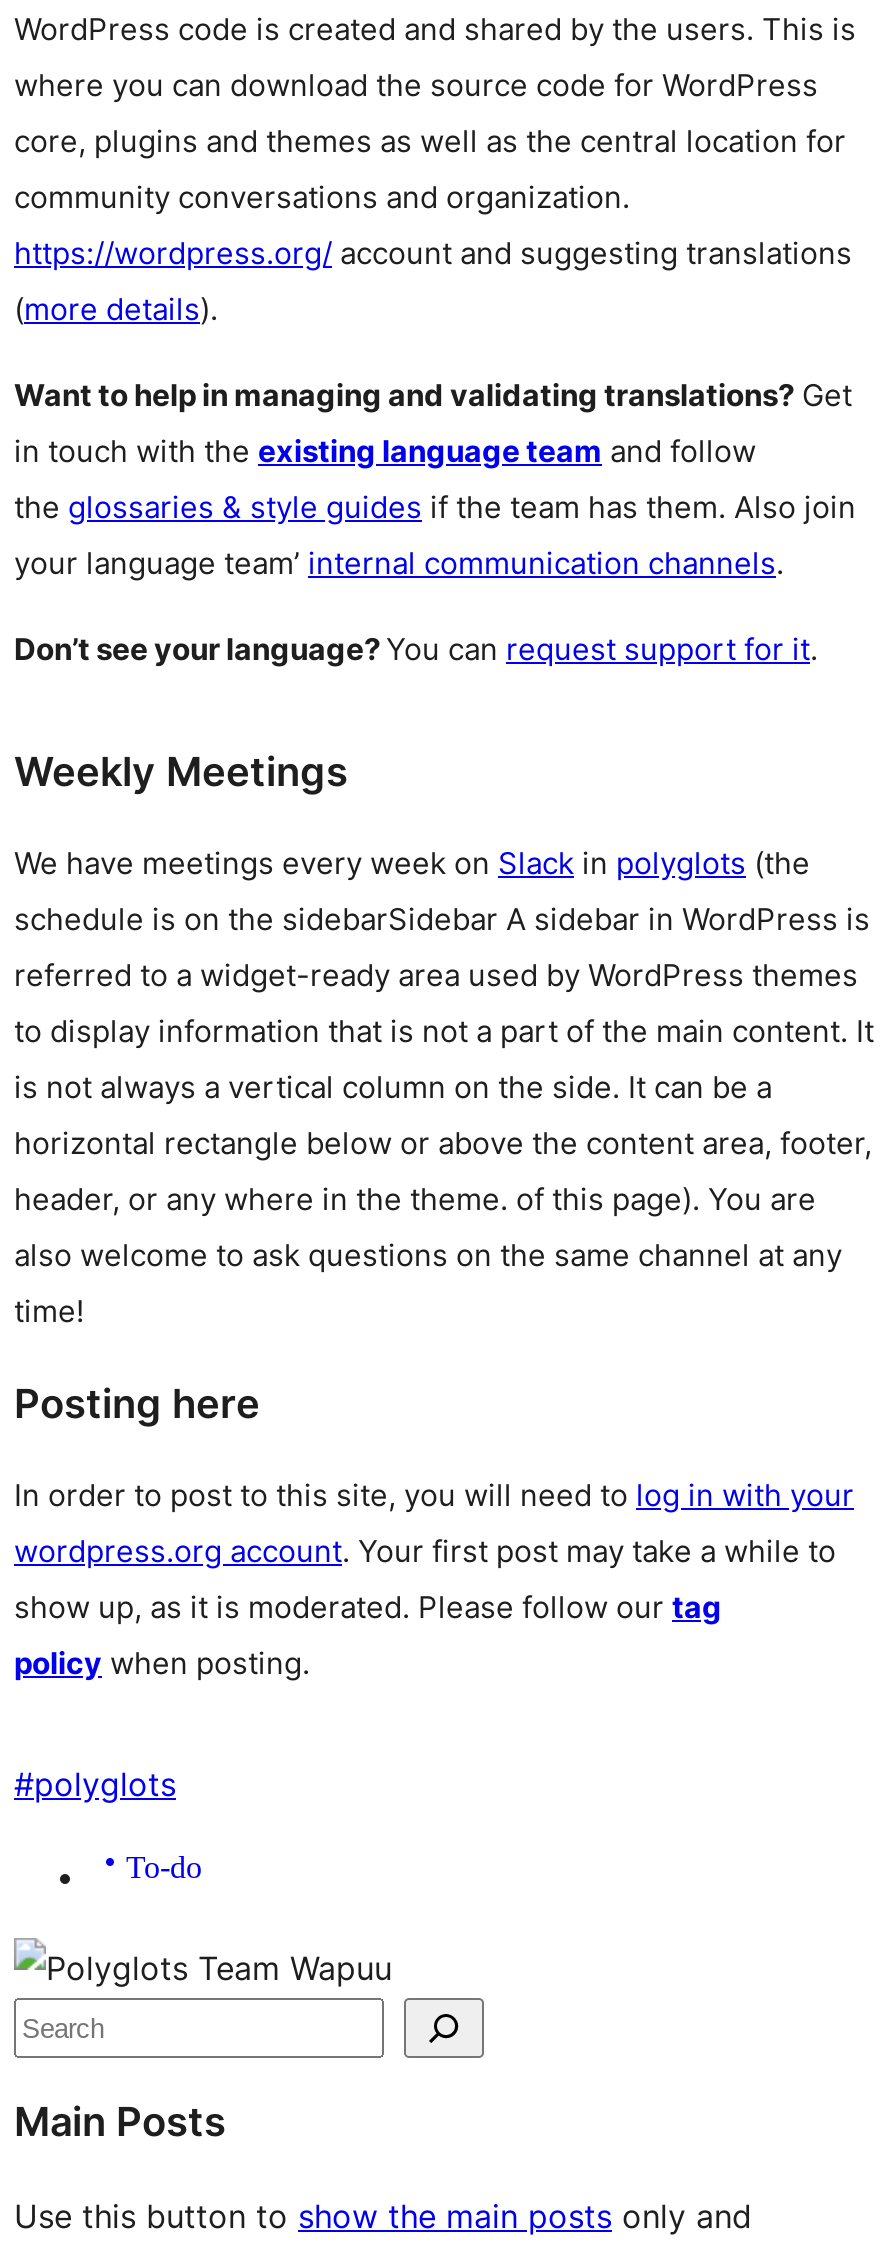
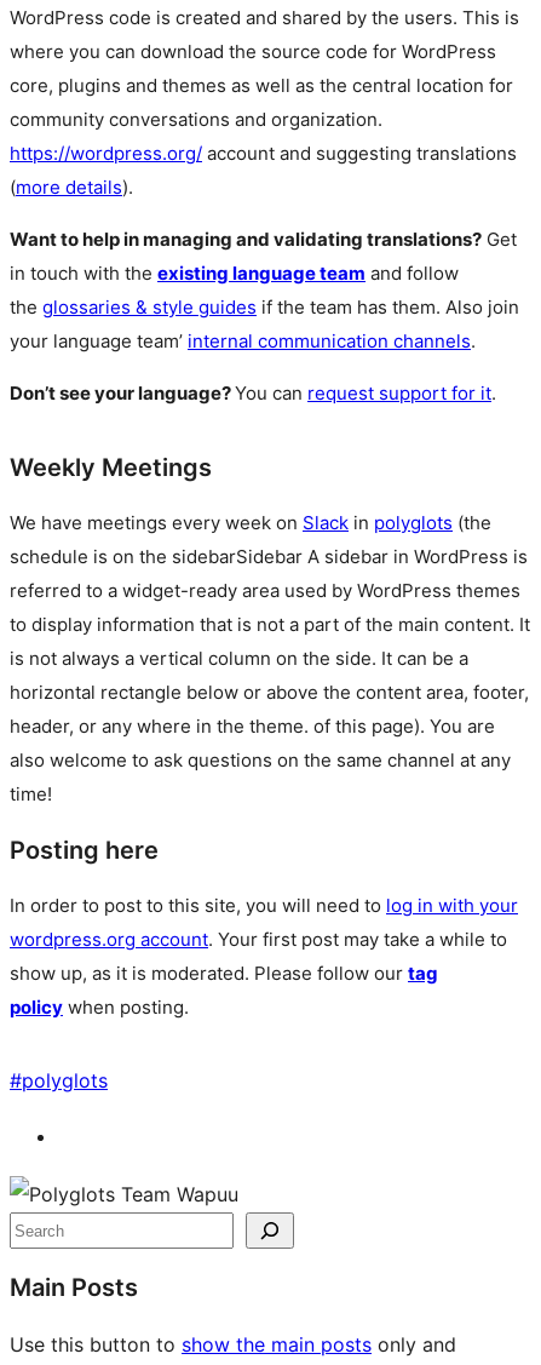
[126,1846,202,1878] To-do -> none

